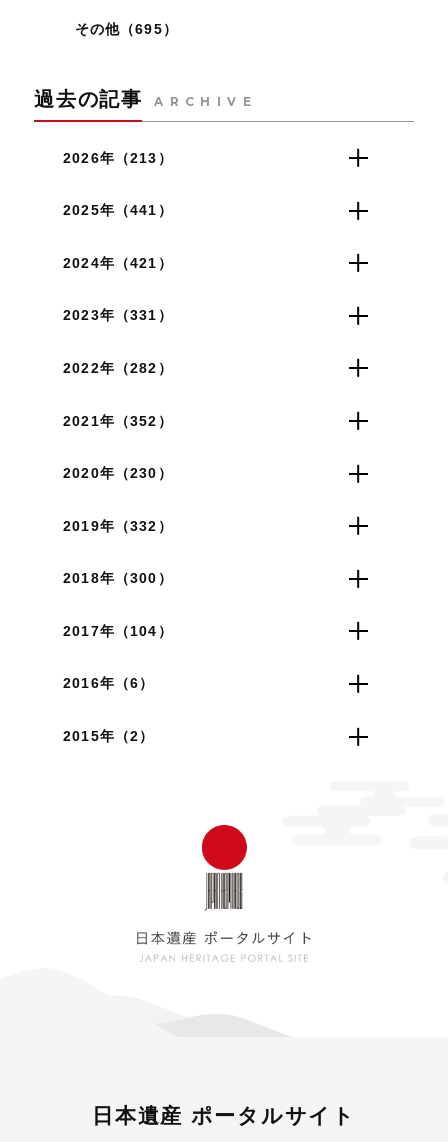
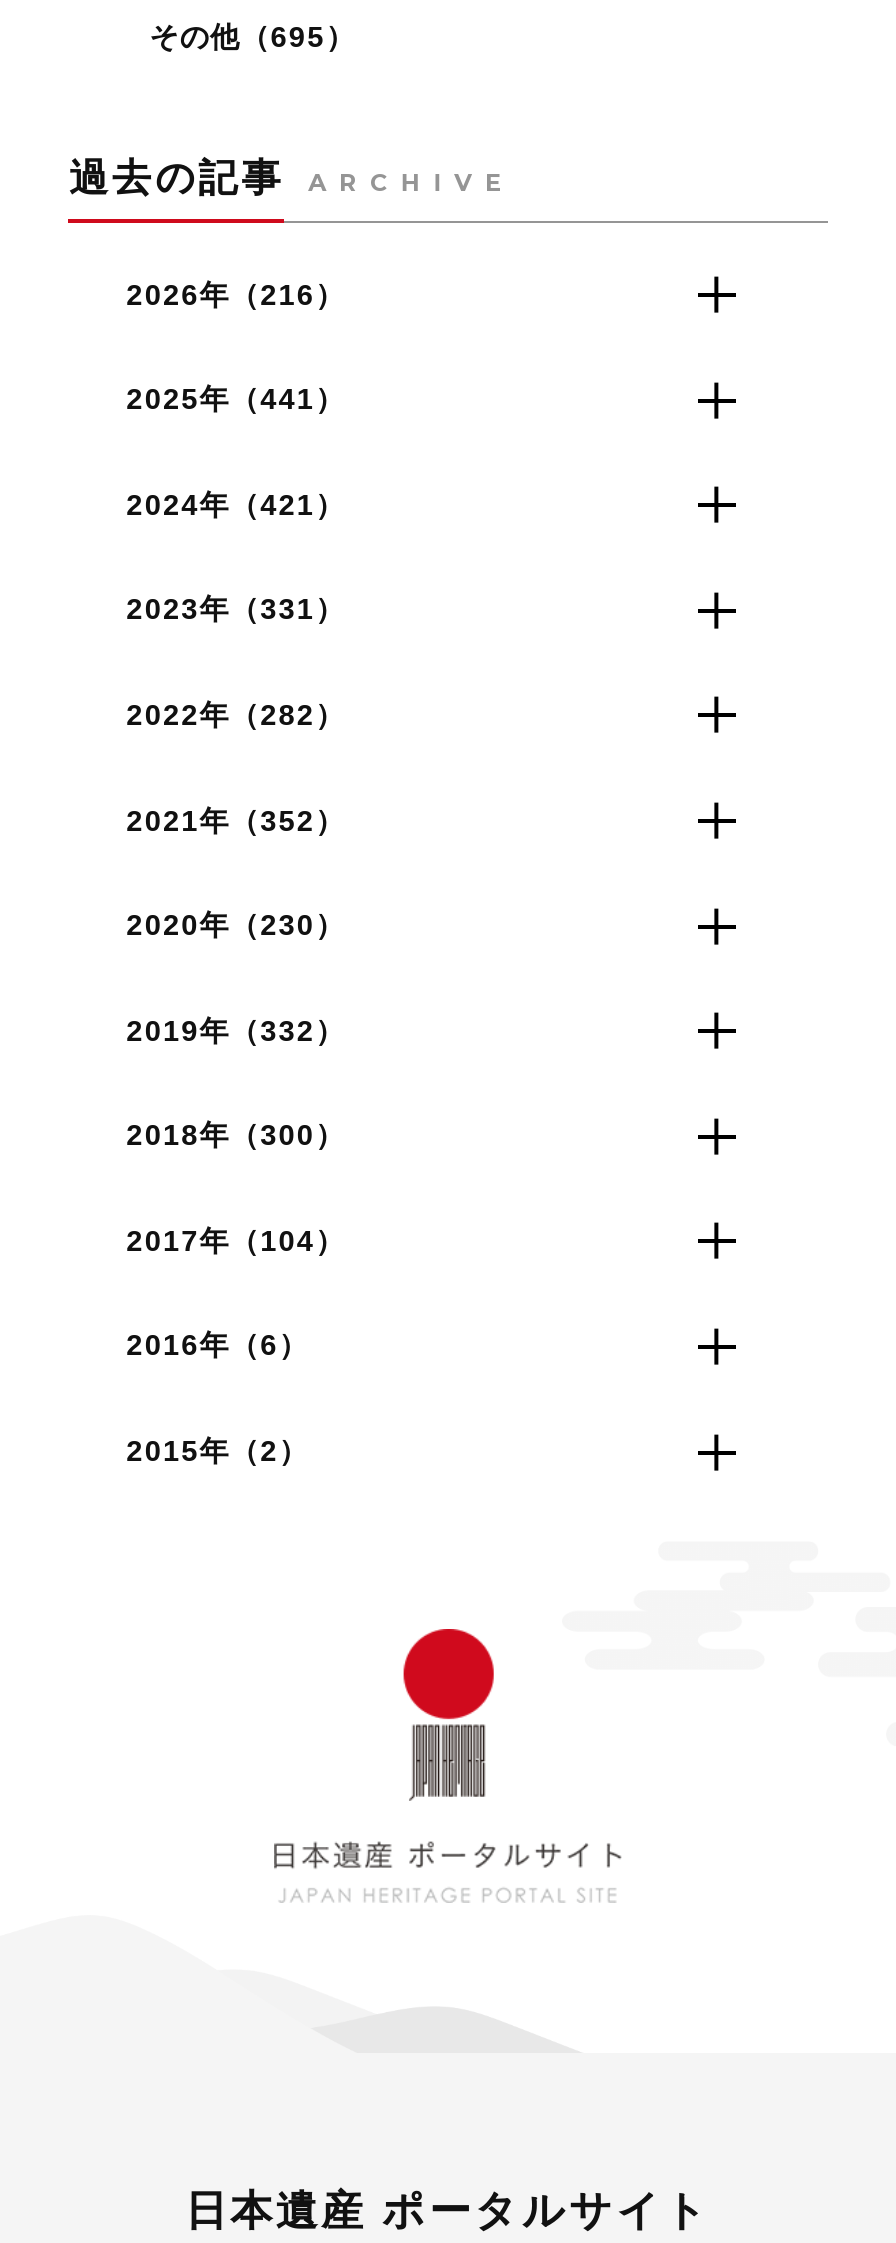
[63,150,173,166] 2026年（213） -> [126,278,345,310] 2026年（216）

